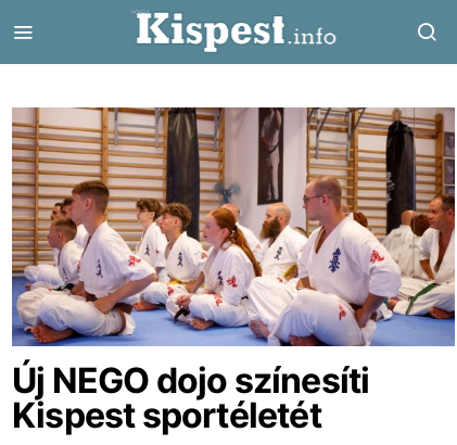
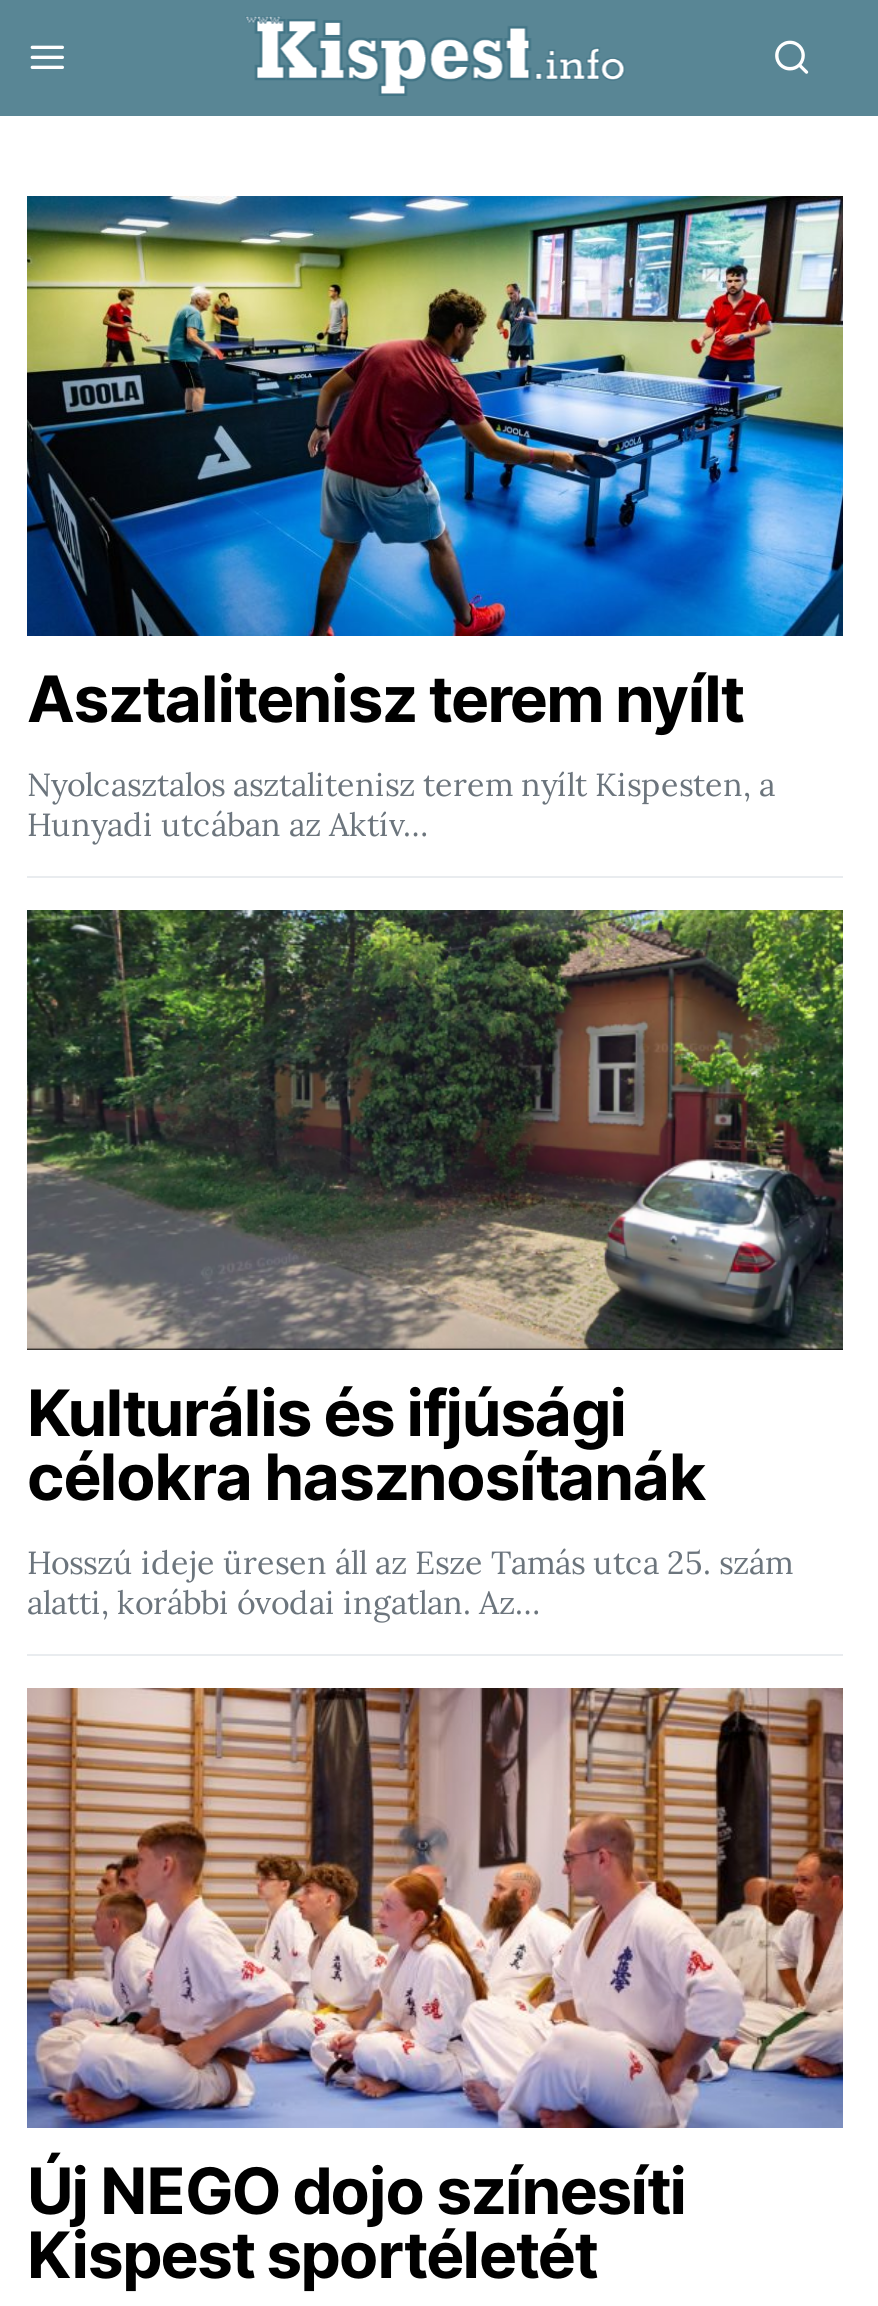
none -> [25,194,845,844] [image] | Asztalitenisz terem nyílt | Nyolcasztalos asztalitenisz terem nyílt Kispesten, a | Hunyadi utcában az Aktív…
none -> [25,908,845,1622] [image] | Kulturális és ifjúsági | célokra hasznosítanák | Hosszú ideje üresen áll az Esze Tamás utca 25. szám | alatti, korábbi óvodai ingatlan. Az…

